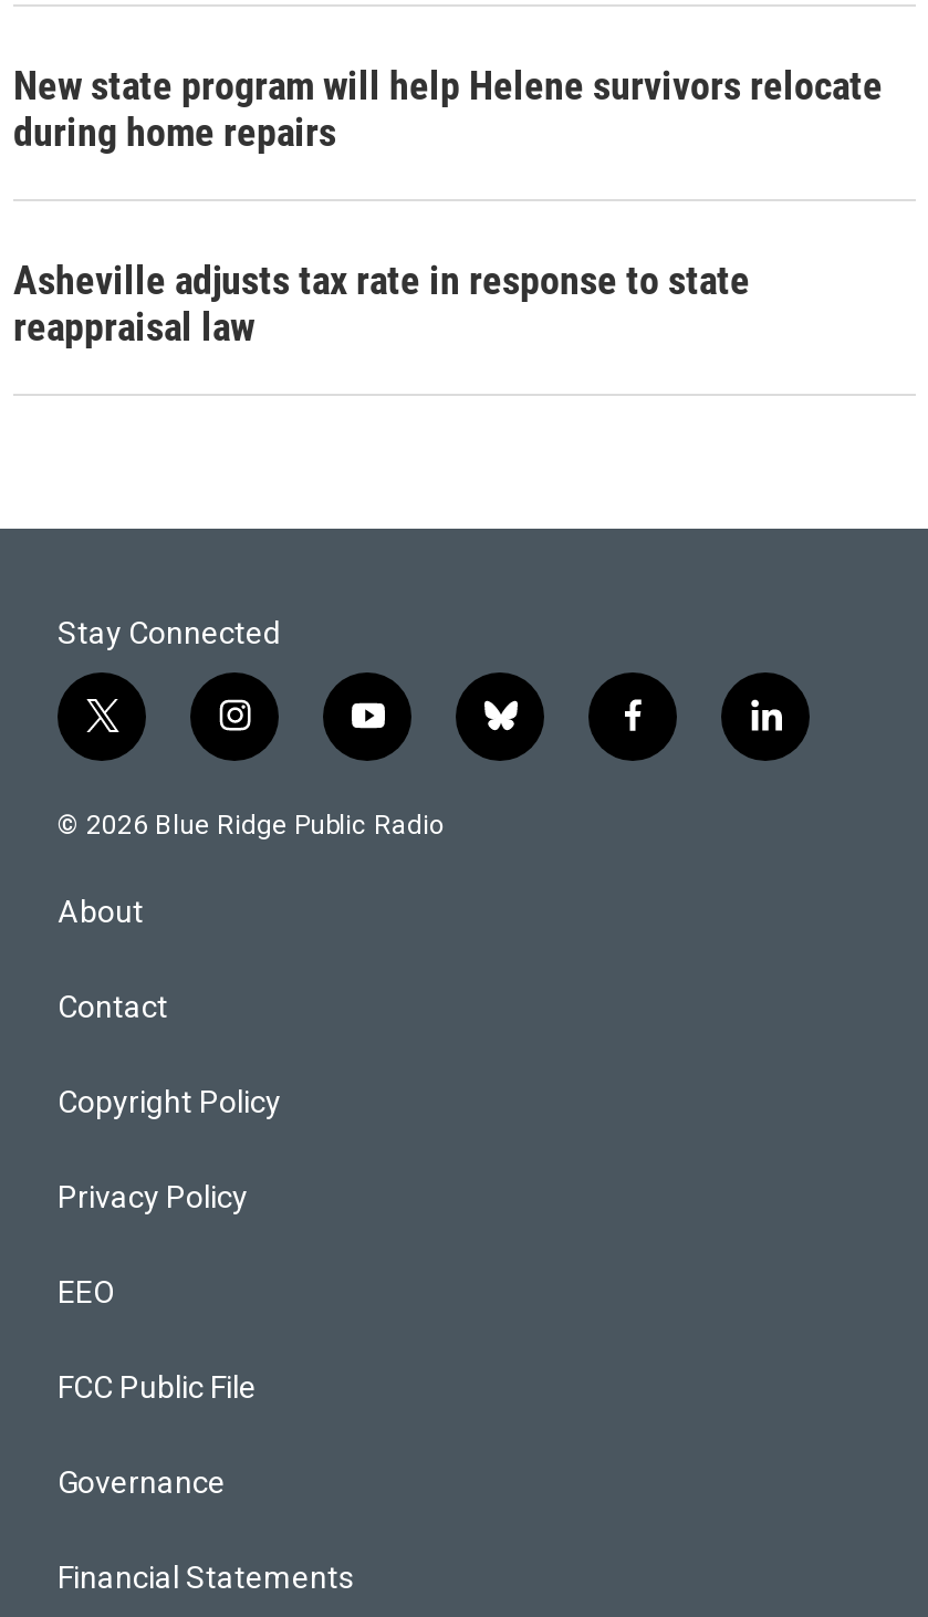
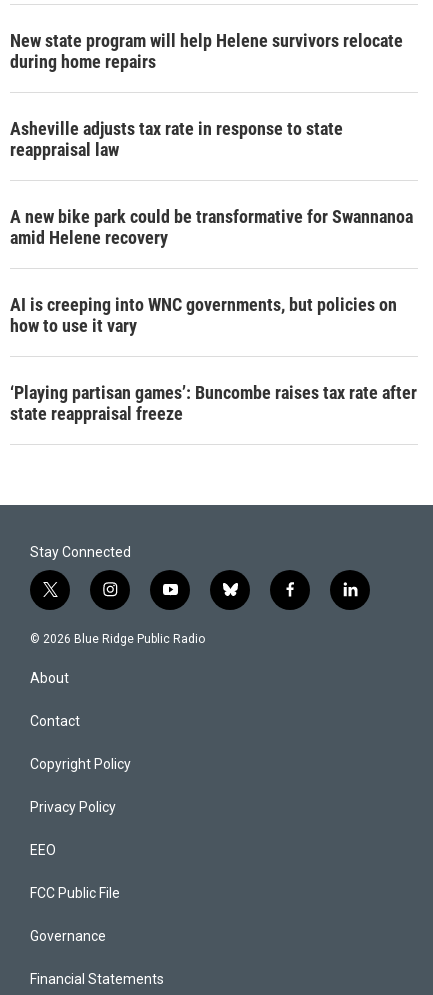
none -> [10,206,417,424] A new bike park could be transformative for Swannanoa | amid Helene recovery | AI is creeping into WNC governments, but policies on | how to use it vary | ‘Playing partisan games’: Buncombe raises tax rate after | state reappraisal freeze

